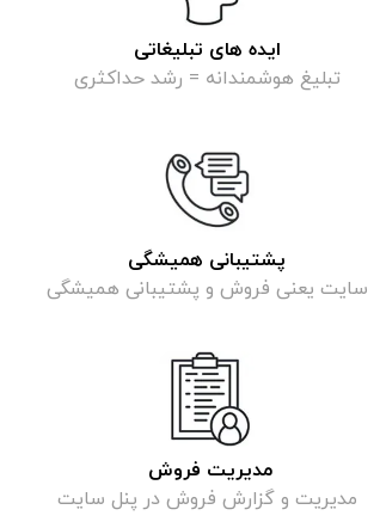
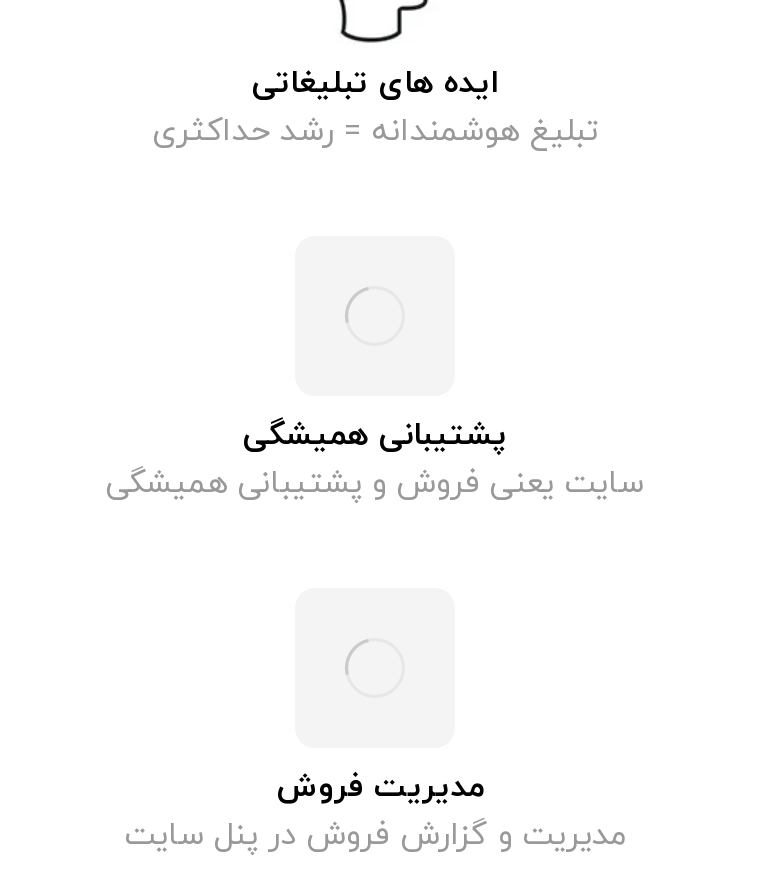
[165,151,250,228] [image] -> none
[170,351,251,447] [image] -> none

